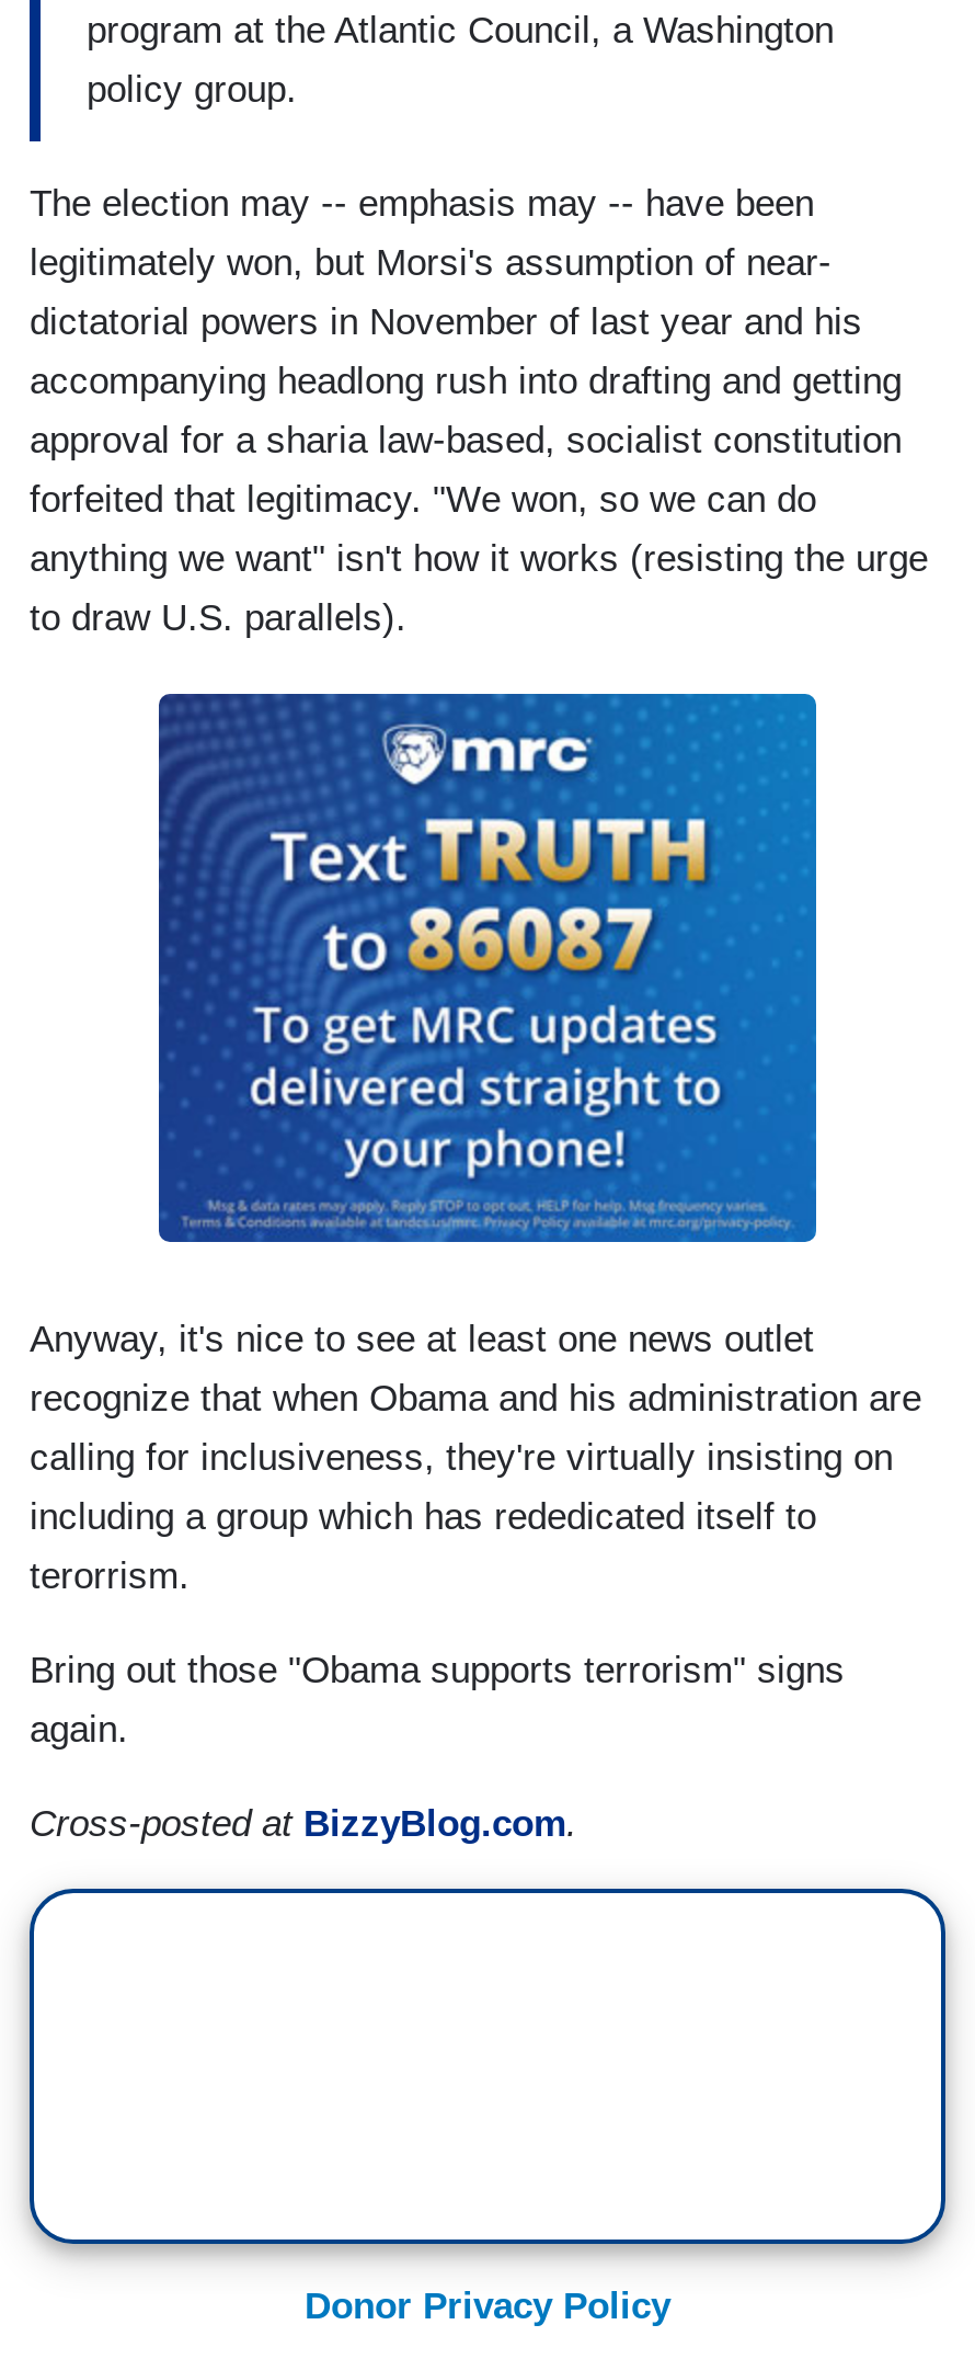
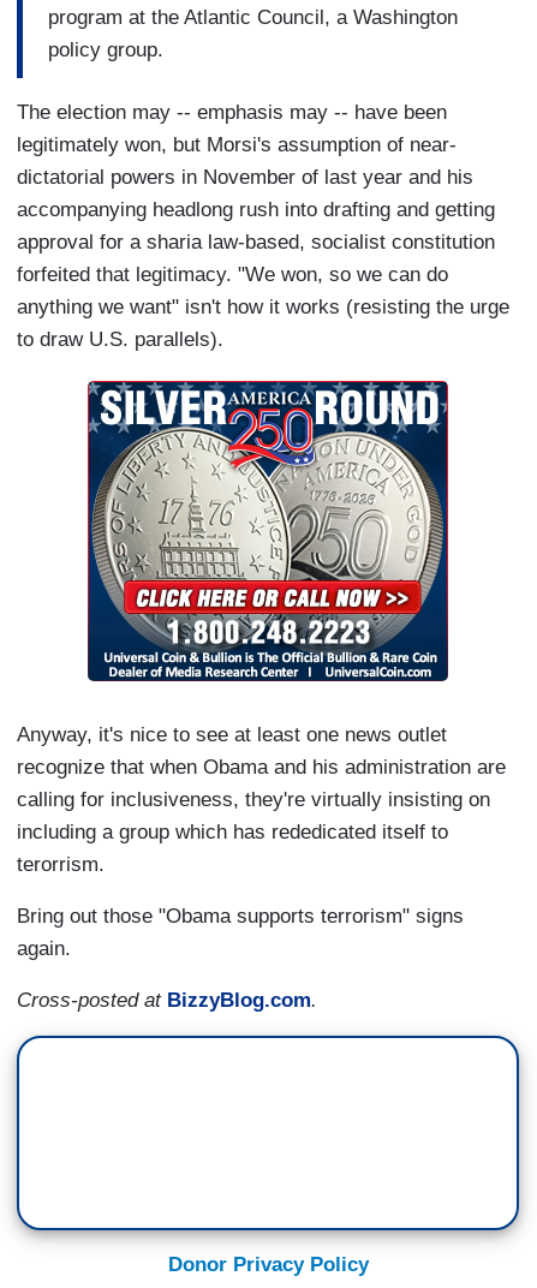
[157,692,818,1244] [image] -> [86,380,449,682] [image]

